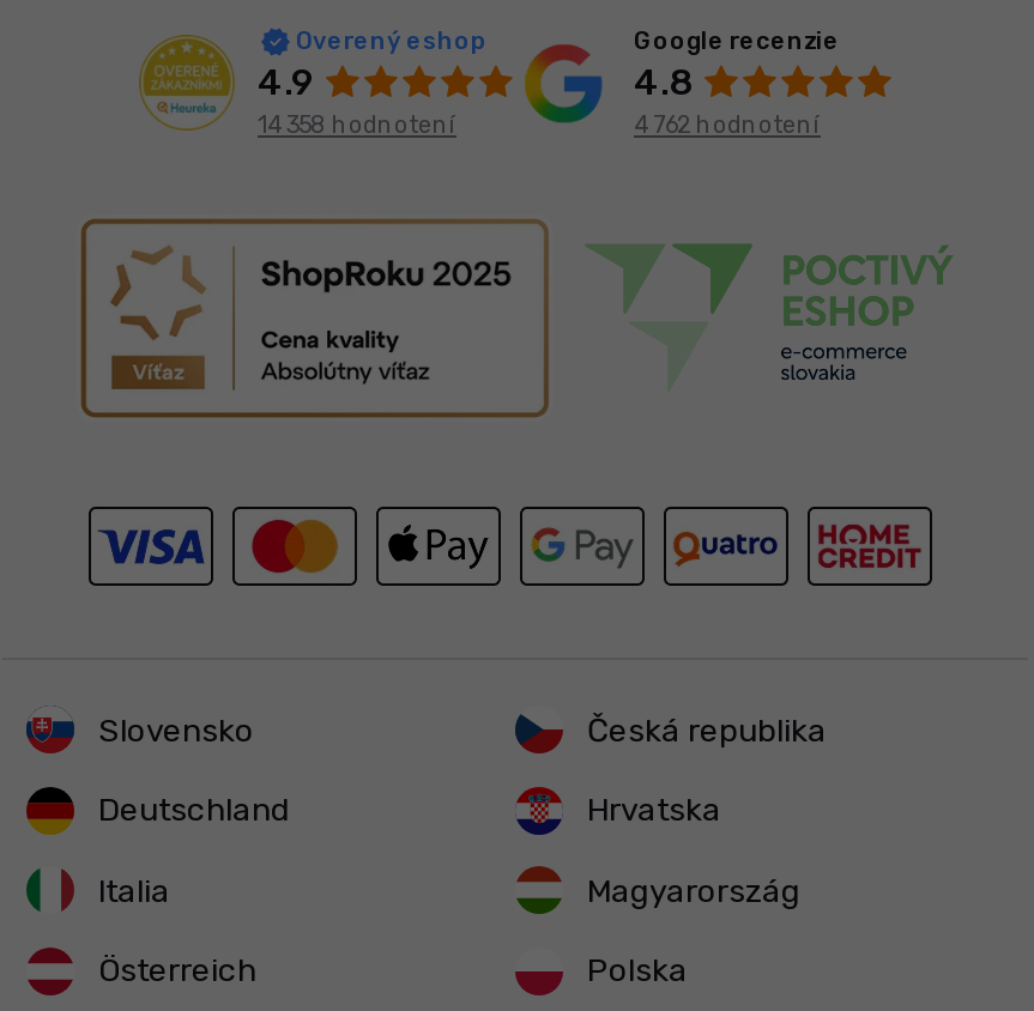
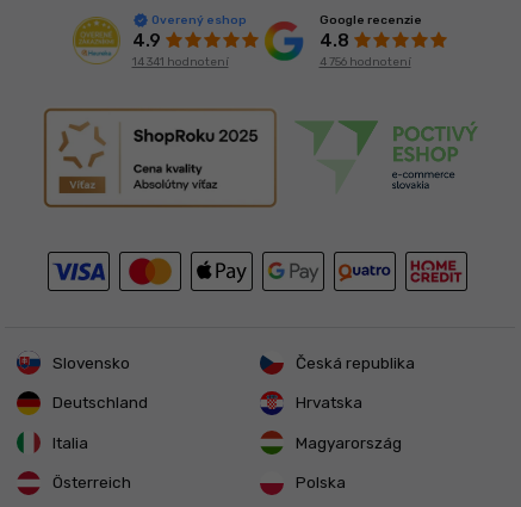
[258,111,456,140] 14 358 hodnotení -> [132,55,228,69] 14 341 hodnotení
[634,110,821,139] 4 762 hodnotení -> [319,54,411,69] 4 756 hodnotení

